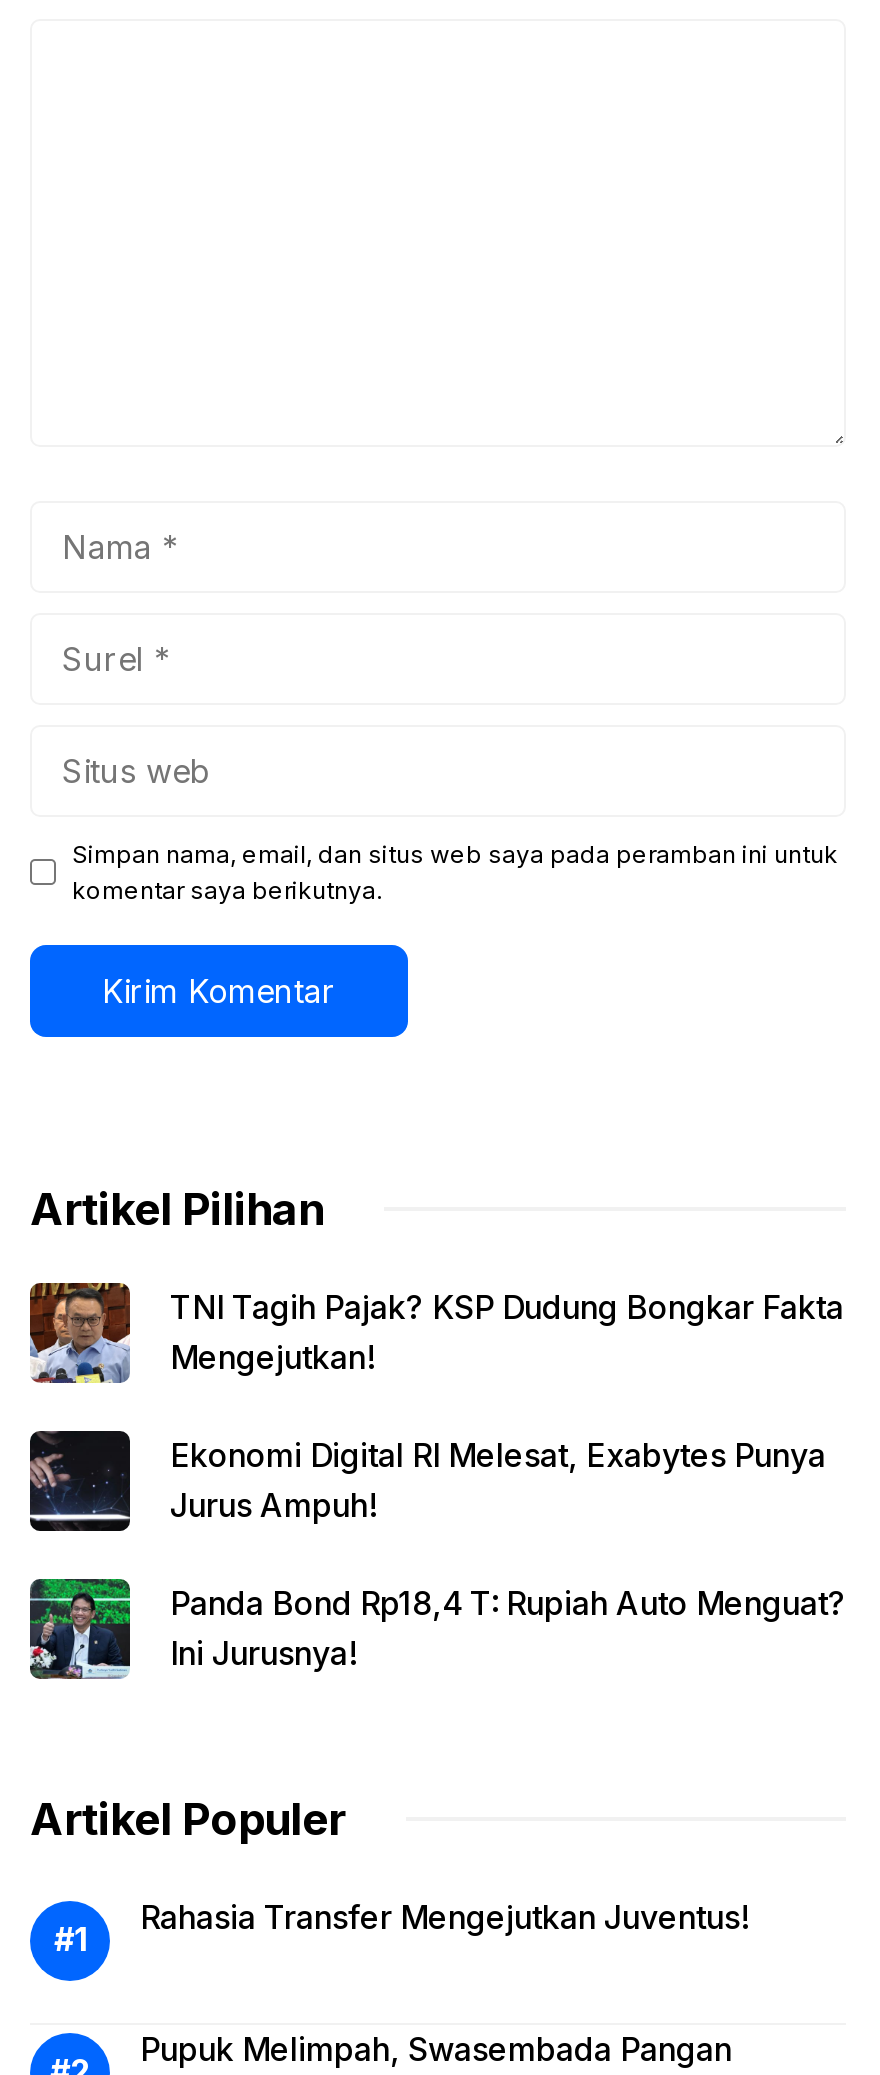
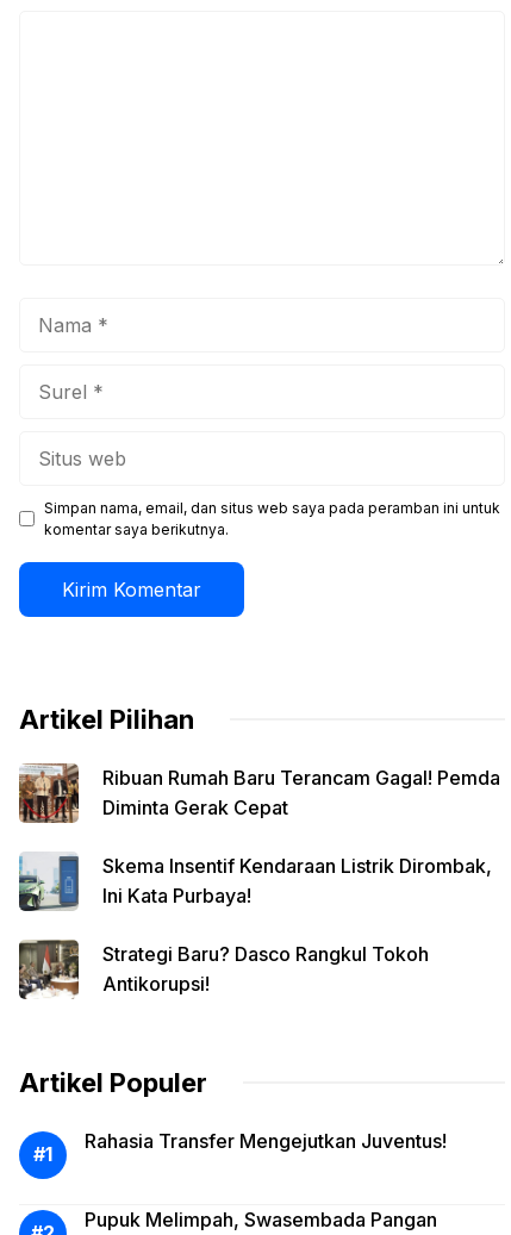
[28,1283,844,1383] [image] | TNI Tagih Pajak? KSP Dudung Bongkar Fakta | Mengejutkan! -> [18,763,500,824] [image] | Ribuan Rumah Baru Terancam Gagal! Pemda | Diminta Gerak Cepat
[28,1429,826,1533] [image] | Ekonomi Digital RI Melesat, Exabytes Punya | Jurus Ampuh! -> [18,852,492,911] [image] | Skema Insentif Kendaraan Listrik Dirombak, | Ini Kata Purbaya!
[30,1577,846,1681] [image] | Panda Bond Rp18,4 T: Rupiah Auto Menguat? | Ini Jurusnya! -> [19,938,429,999] [image] | Strategi Baru? Dasco Rangkul Tokoh | Antikorupsi!

